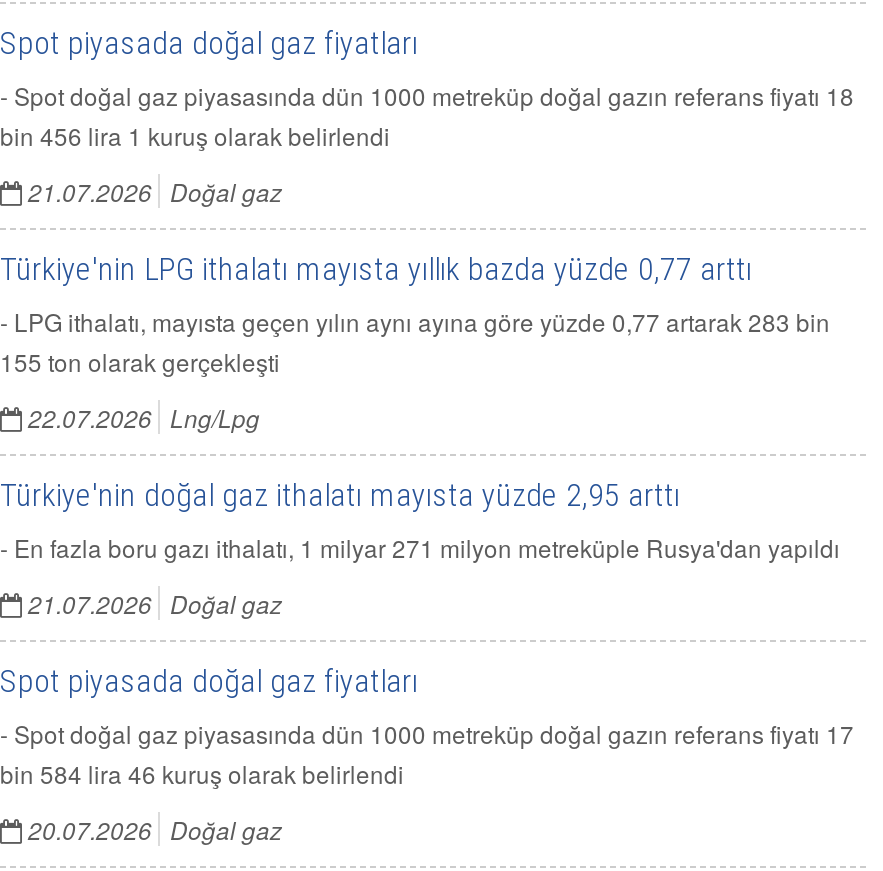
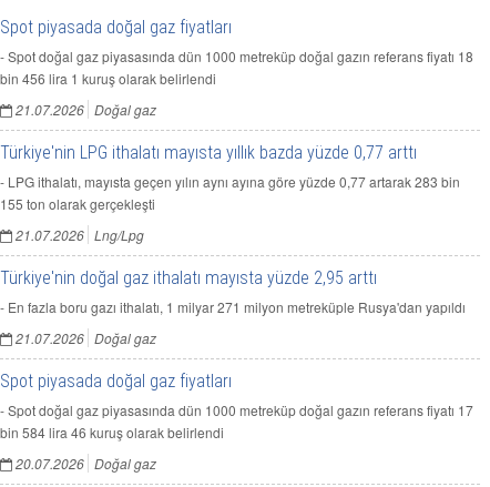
[28,400,260,434] 22.07.2026 Lng/Lpg -> [16,225,144,244] 21.07.2026 Lng/Lpg

